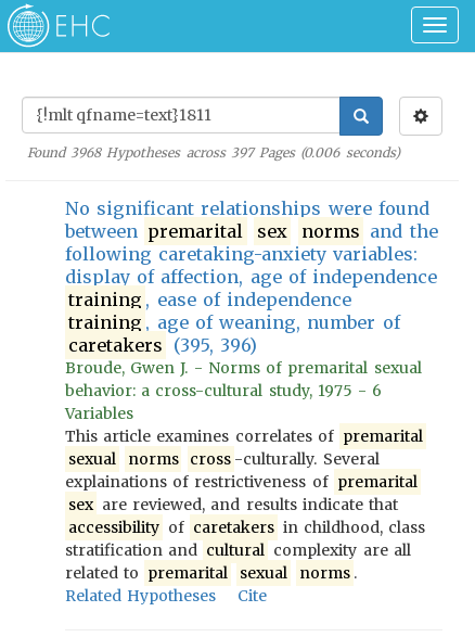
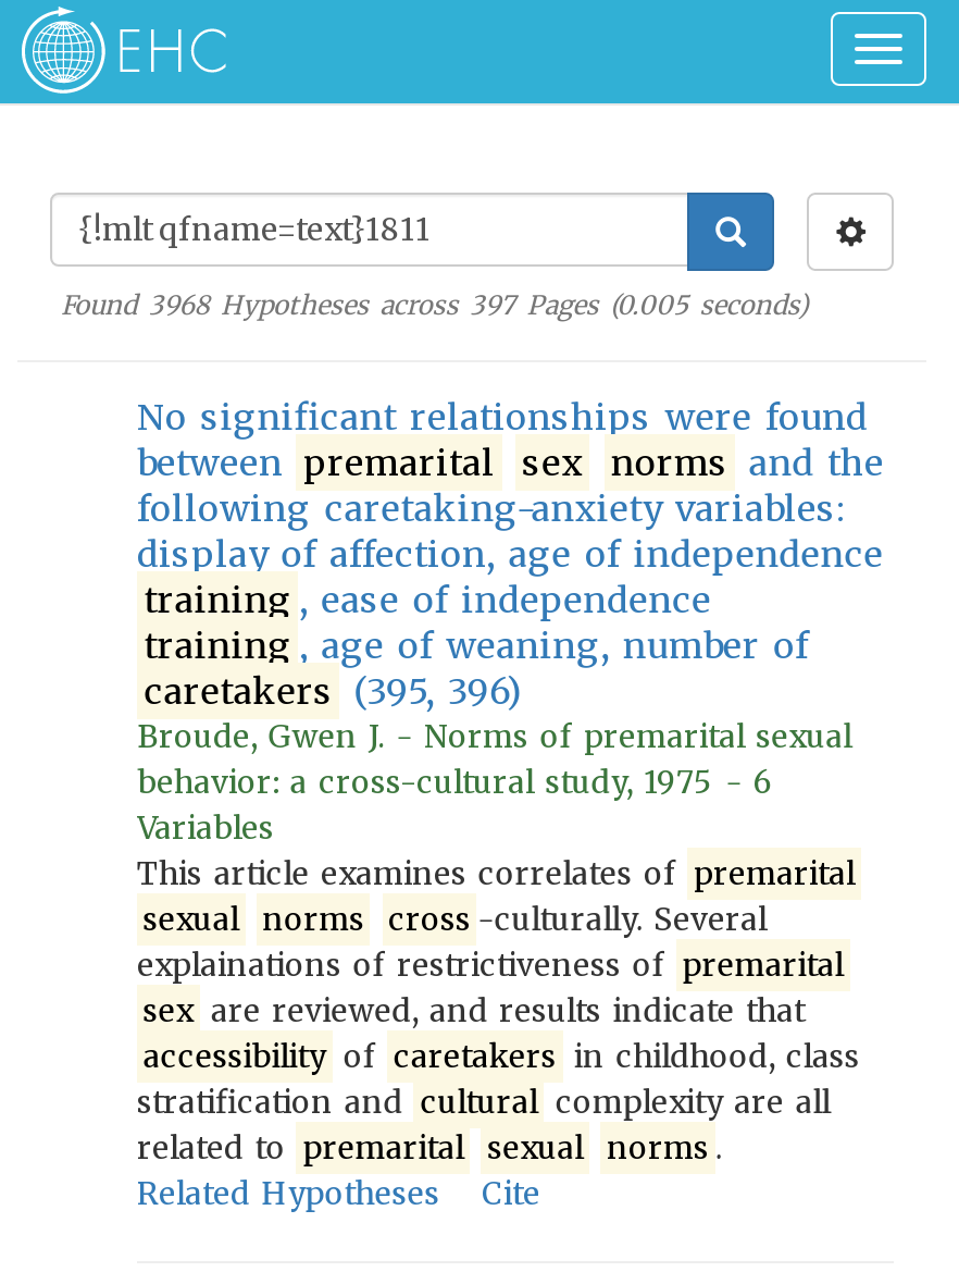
[27,144,400,161] Found 3968 Hypotheses across 397 Pages (0.006 seconds) -> [61,288,808,321] Found 3968 Hypotheses across 397 Pages (0.005 seconds)

